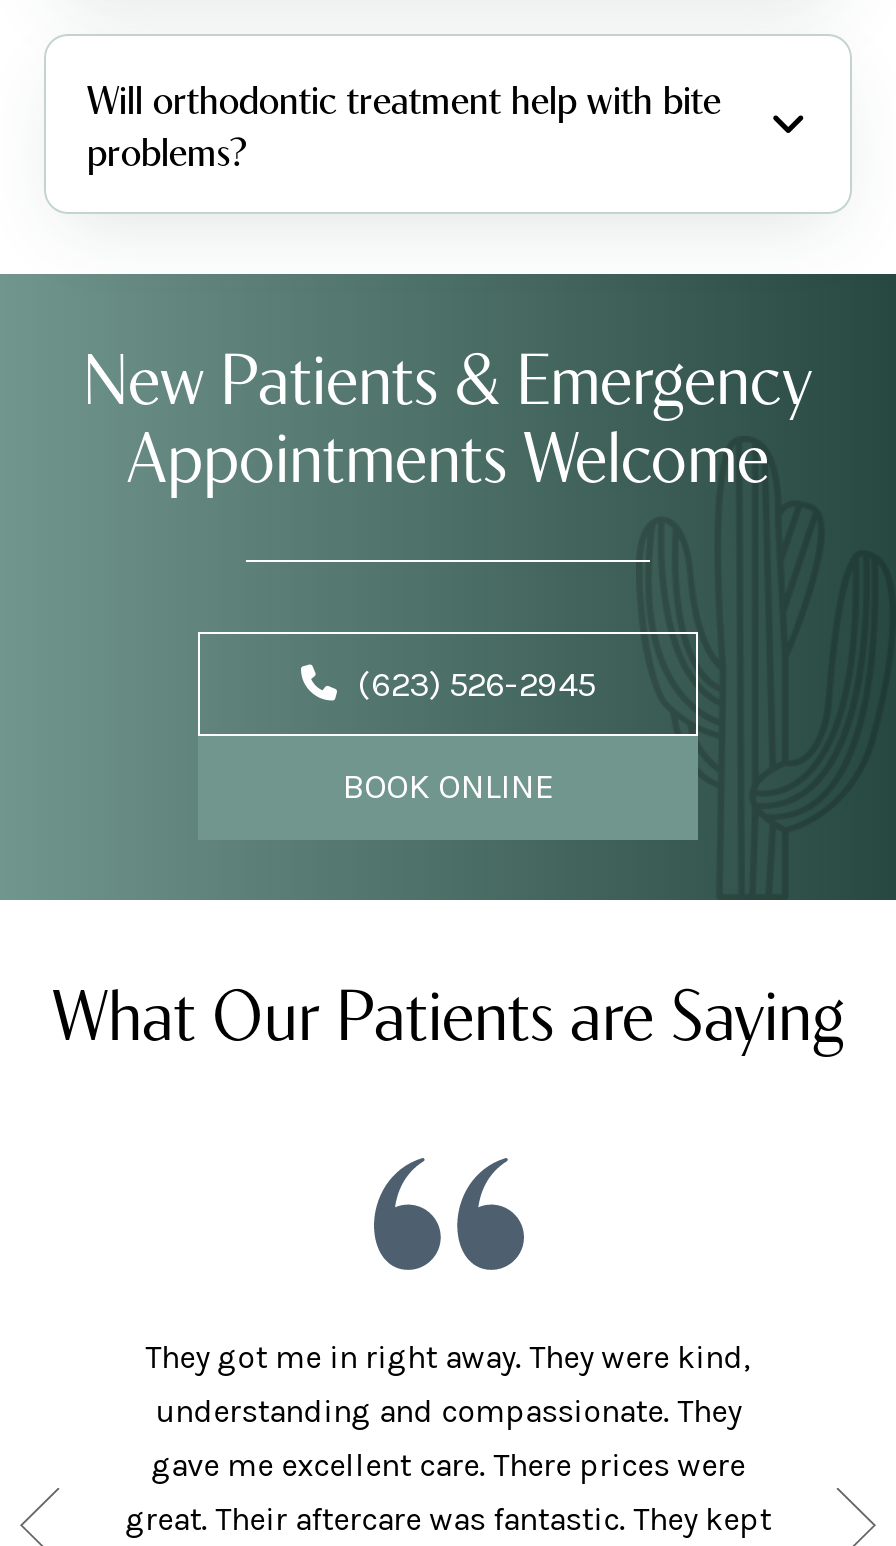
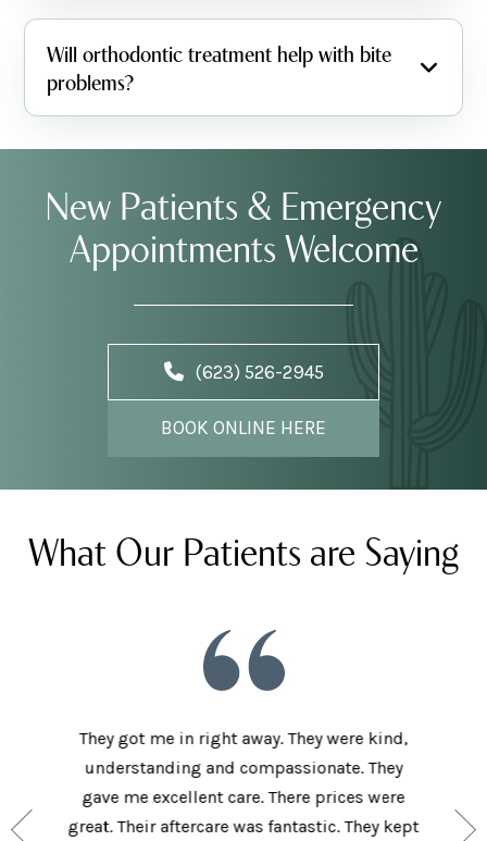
[342,767,554,807] BOOK ONLINE -> [161,417,326,439] BOOK ONLINE HERE

